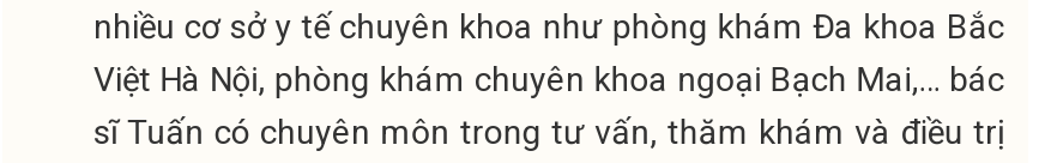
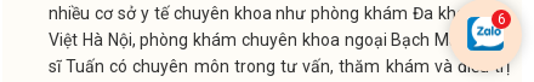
[882,24,1033,115] [image] -> [449,12,523,58] [image]

